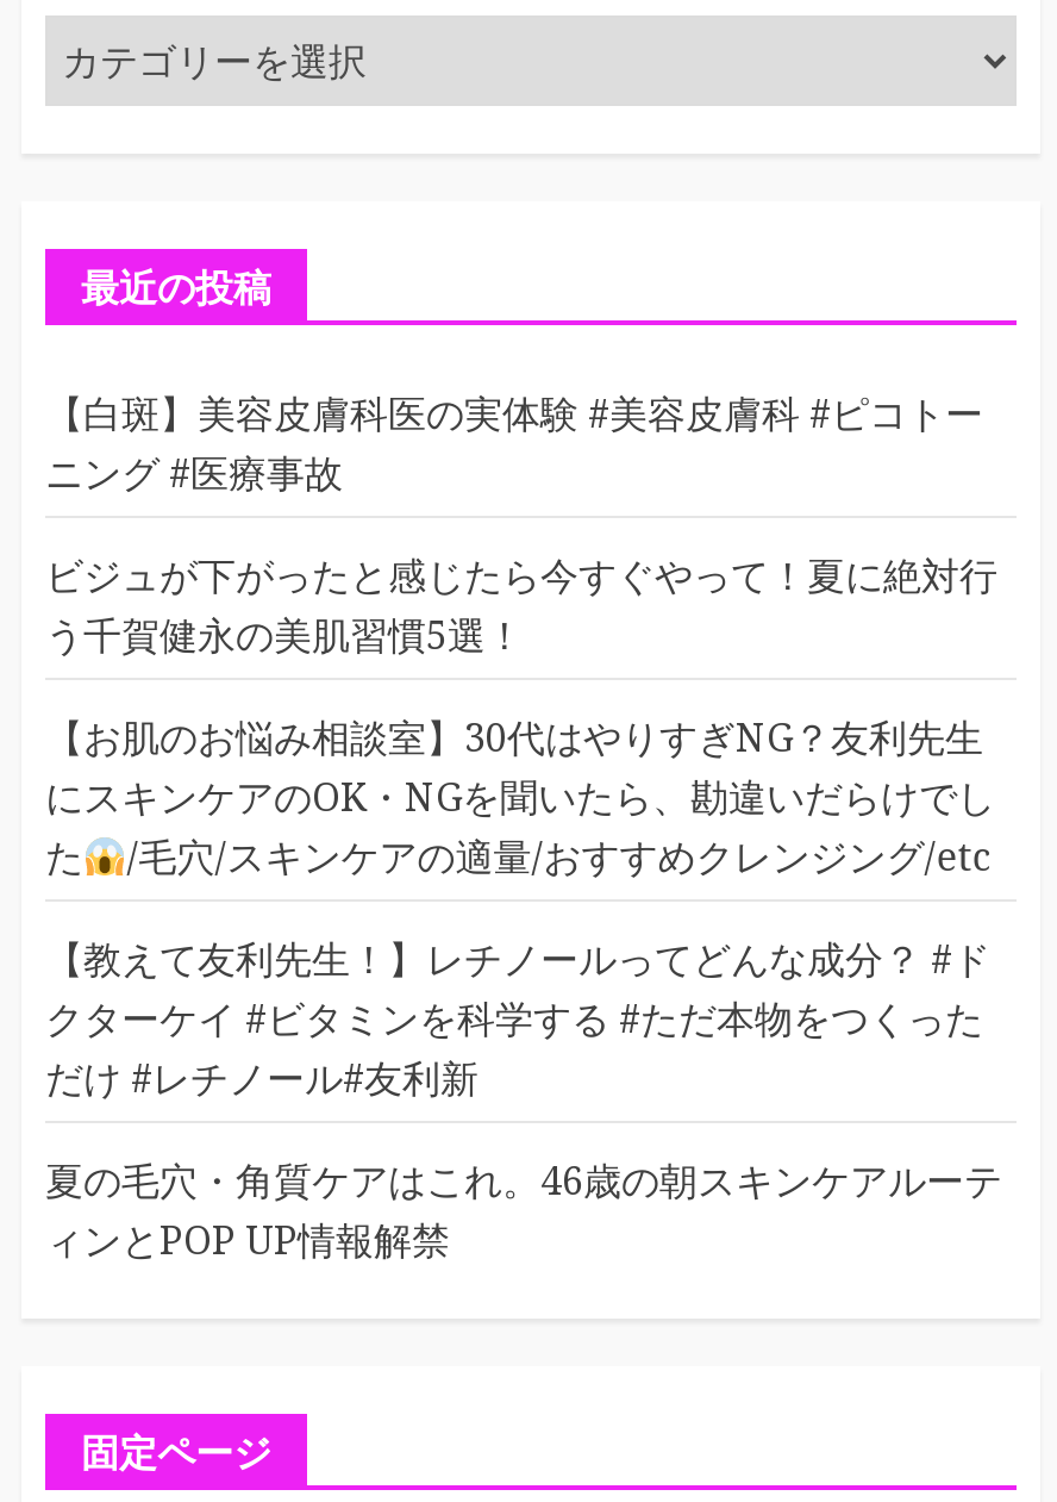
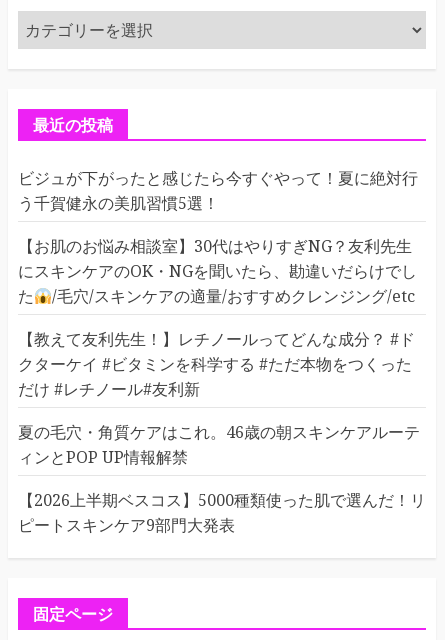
[45,387,983,499] 【白斑】美容皮膚科医の実体験 #美容皮膚科 #ピコトー | ニング #医療事故 -> none
moved [45,549,1002,1266] -> [18,167,420,468]: ビジュが下がったと感じたら今すぐやって！夏に絶対行 | う千賀健永の美肌習慣5選！ | 【お肌のお悩み相談室】30代はやりすぎNG？友利先生 | ... | 夏の毛穴・角質ケアはこれ。46歳の朝スキンケアルーテ | ィンとPOP UP情報解禁
none -> [18,489,426,536] 【2026上半期ベスコス】5000種類使った肌で選んだ！リ | ピートスキンケア9部門大発表

